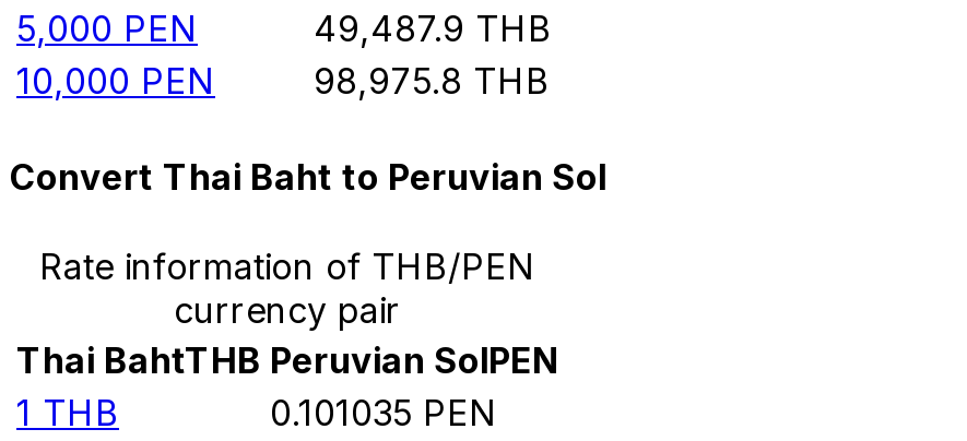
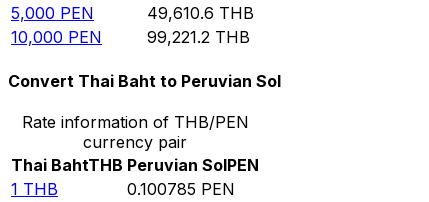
[314,6,552,50] 49,487.9 THB -> [147,3,254,23] 49,610.6 THB
[314,59,550,102] 98,975.8 THB -> [147,27,250,47] 99,221.2 THB
[270,391,497,435] 0.101035 PEN -> [127,179,235,199] 0.100785 PEN

